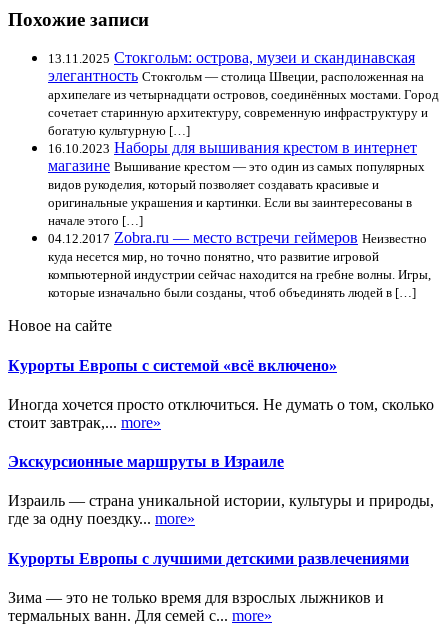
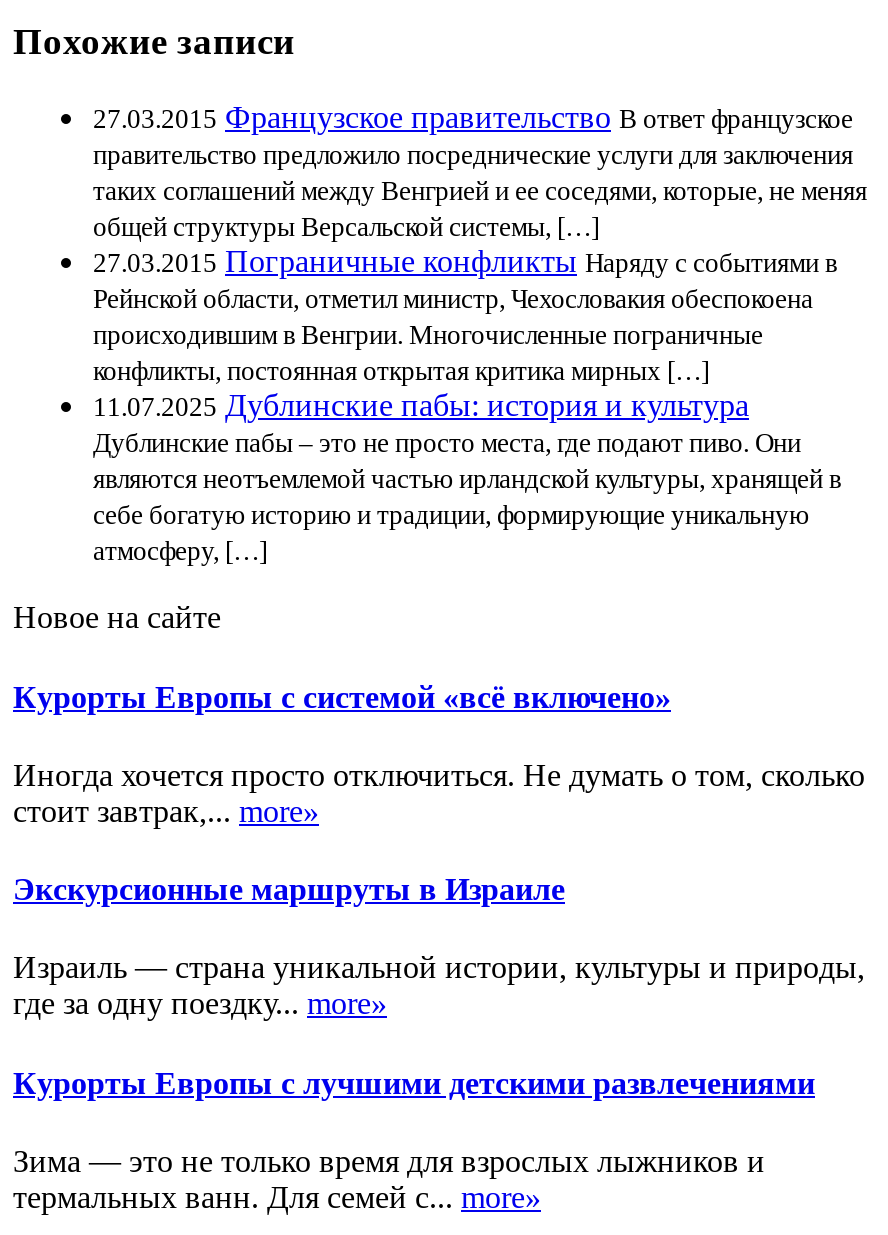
[48,49,439,300] 13.11.2025 Стокгольм: острова, музеи и скандинавская | элегантность Стокгольм — столица Швеции, расположенная на | архипелаге из четырнадцати островов, соединённых мостами. Город | сочетает старинную архитектуру, современную инфраструктуру и | богатую культурную […] | 16.10.2023 Наборы для вышивания крестом в интернет | магазине Вышивание крестом — это один из самых популярных | видов рукоделия, который позволяет создавать красивые и | оригинальные украшения и картинки. Если вы заинтересованы в | начале этого […] | 04.12.2017 Zobra.ru — место встречи геймеров Неизвестно | куда несется мир, но точно понятно, что развитие игровой | компьютерной индустрии сейчас находится на гребне волны. Игры, | которые изначально были созданы, чтоб объединять людей в […] -> [93,100,867,566] 27.03.2015 Французское правительство В ответ французское | правительство предложило посреднические услуги для заключения | таких соглашений между Венгрией и ее соседями, которые, не меняя | общей структуры Версальской системы, […] | 27.03.2015 Пограничные конфликты Наряду с событиями в | Рейнской области, отметил министр, Чехословакия обеспокоена | происходившим в Венгрии. Многочисленные пограничные | конфликты, постоянная открытая критика мирных […] | 11.07.2025 Дублинские пабы: история и культура | Дублинские пабы – это не просто места, где подают пиво. Они | являются неотъемлемой частью ирландской культуры, хранящей в | себе богатую историю и традиции, формирующие уникальную | атмосферу, […]

